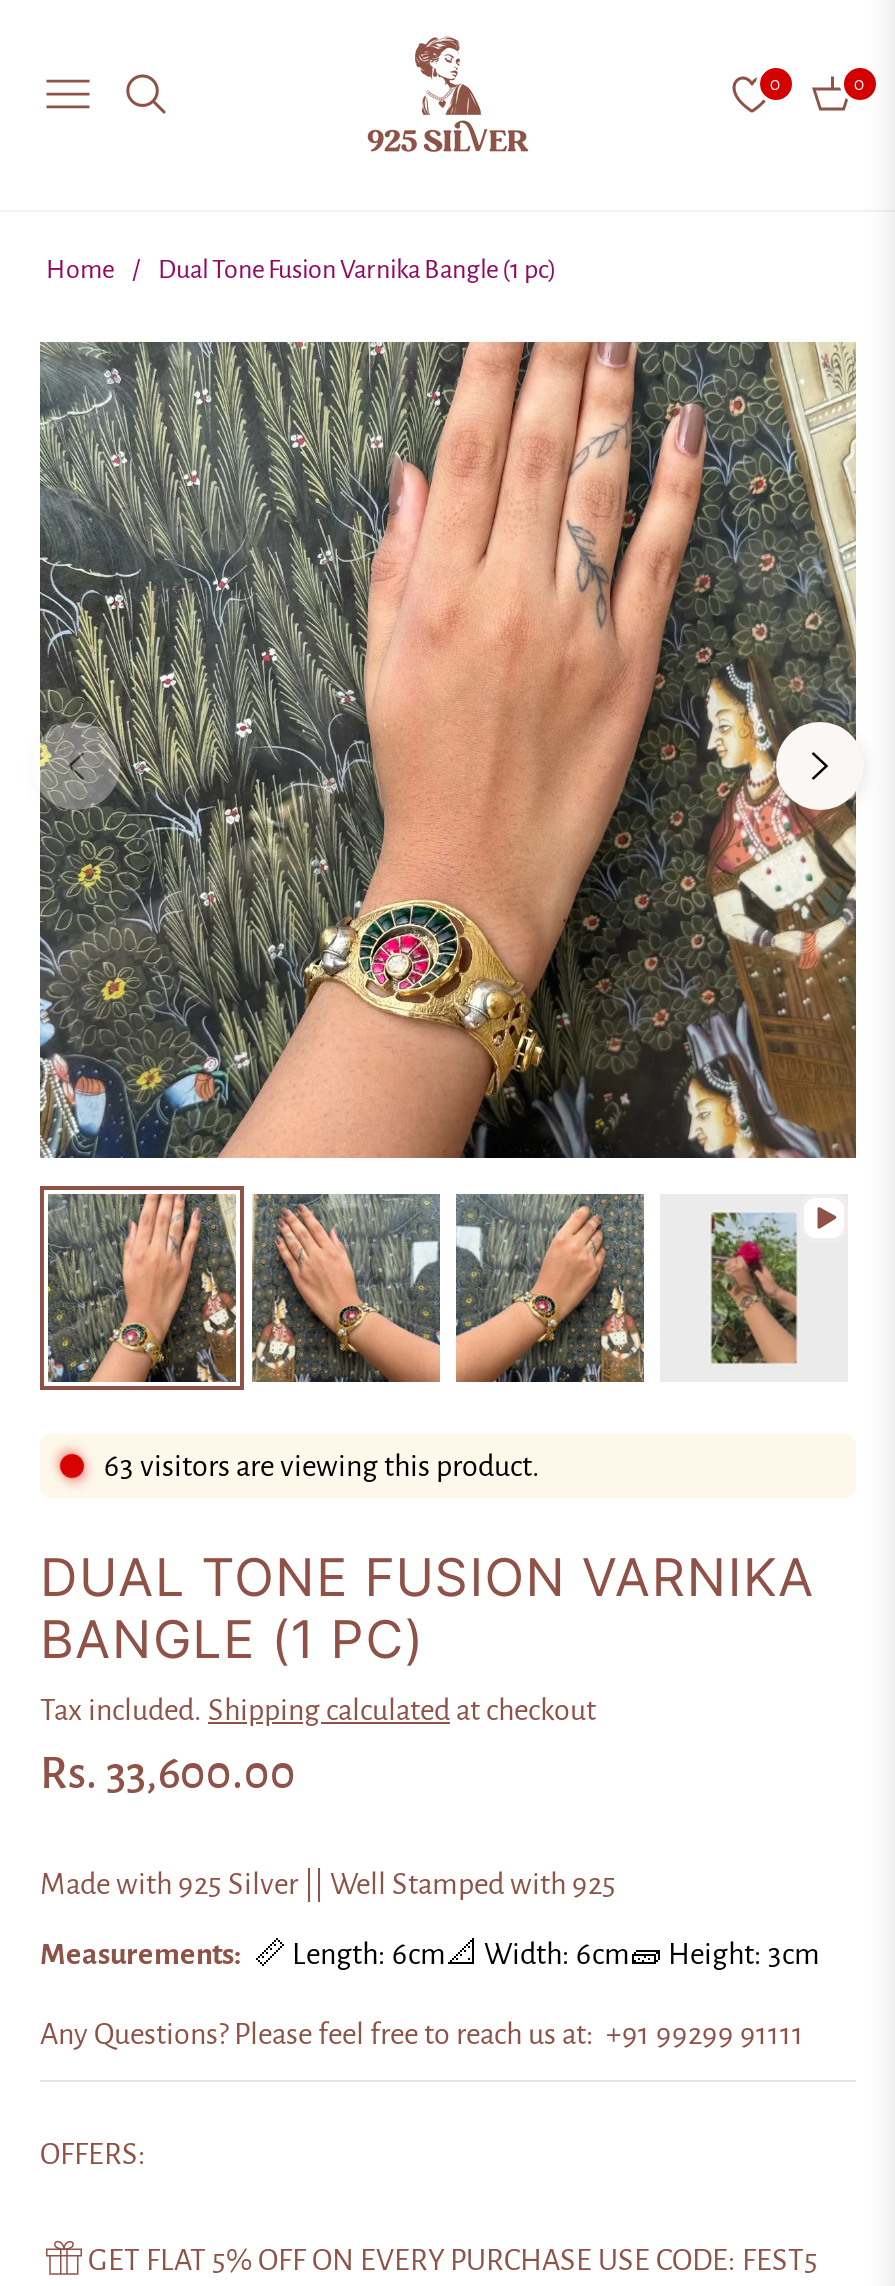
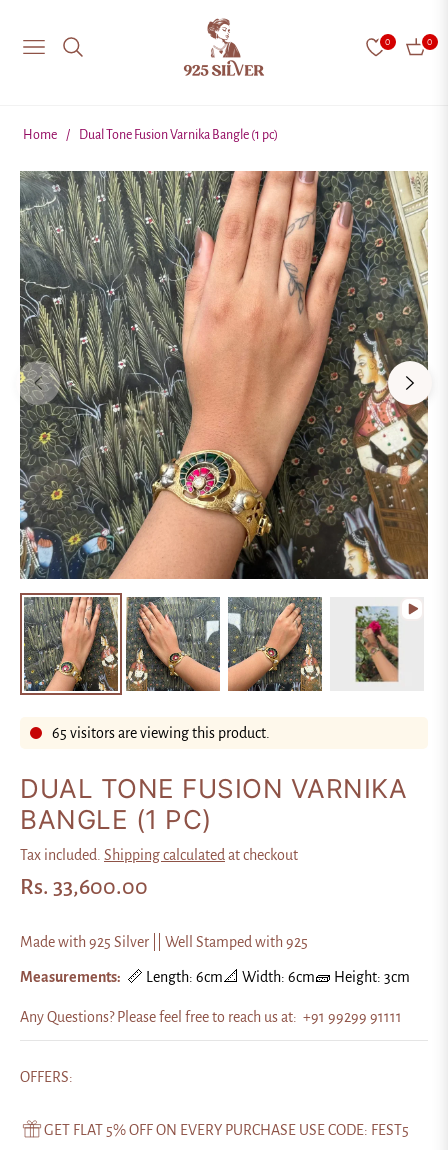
[104,1449,540,1481] 63 visitors are viewing this product. -> [52,724,270,740] 65 visitors are viewing this product.

